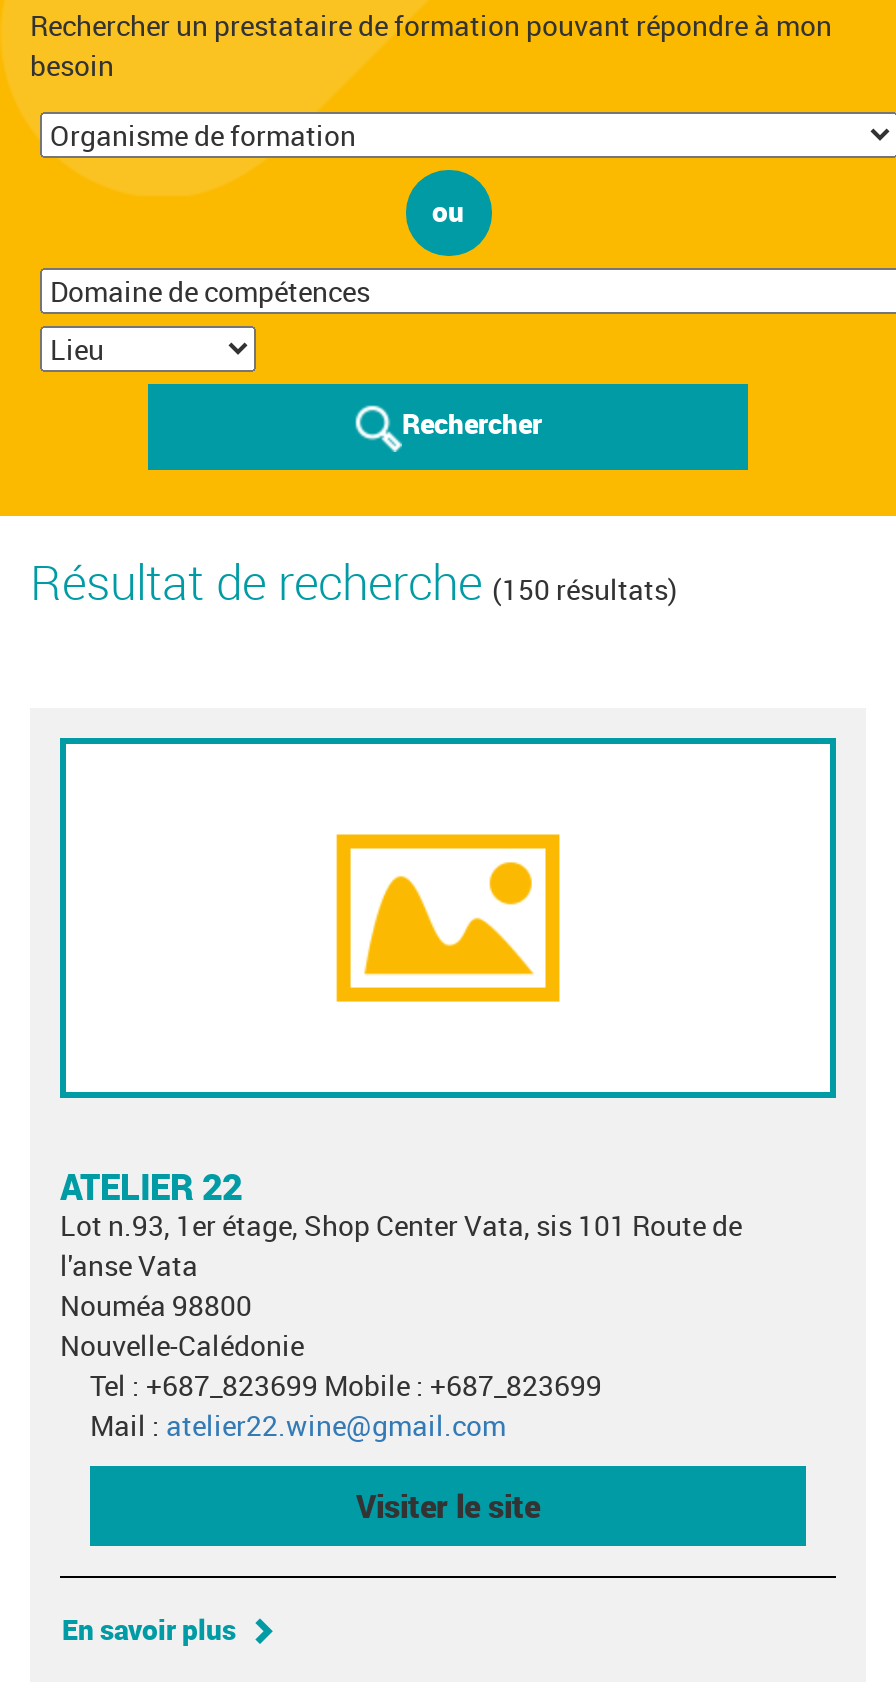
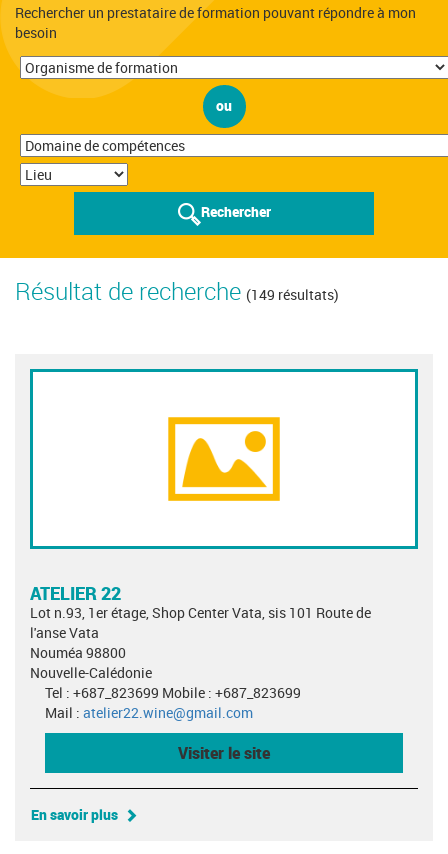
[30,550,678,614] Résultat de recherche (150 résultats) -> [15,275,339,307] Résultat de recherche (149 résultats)

